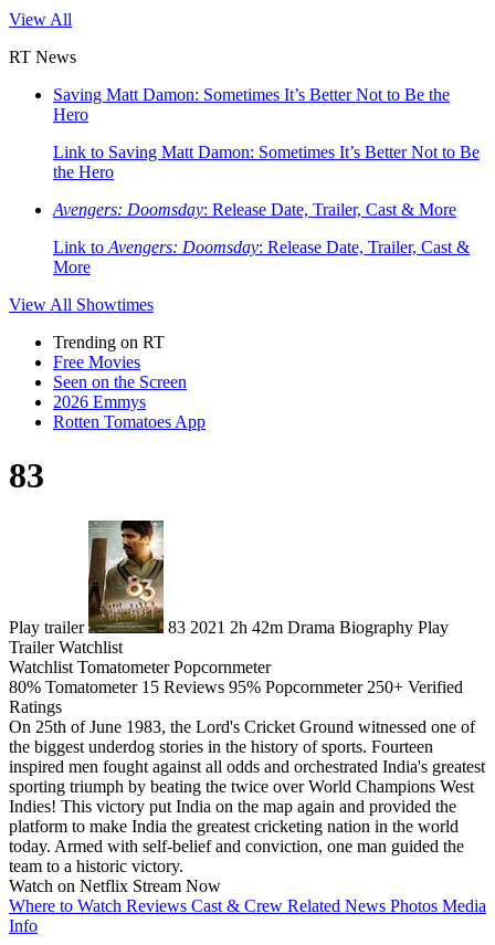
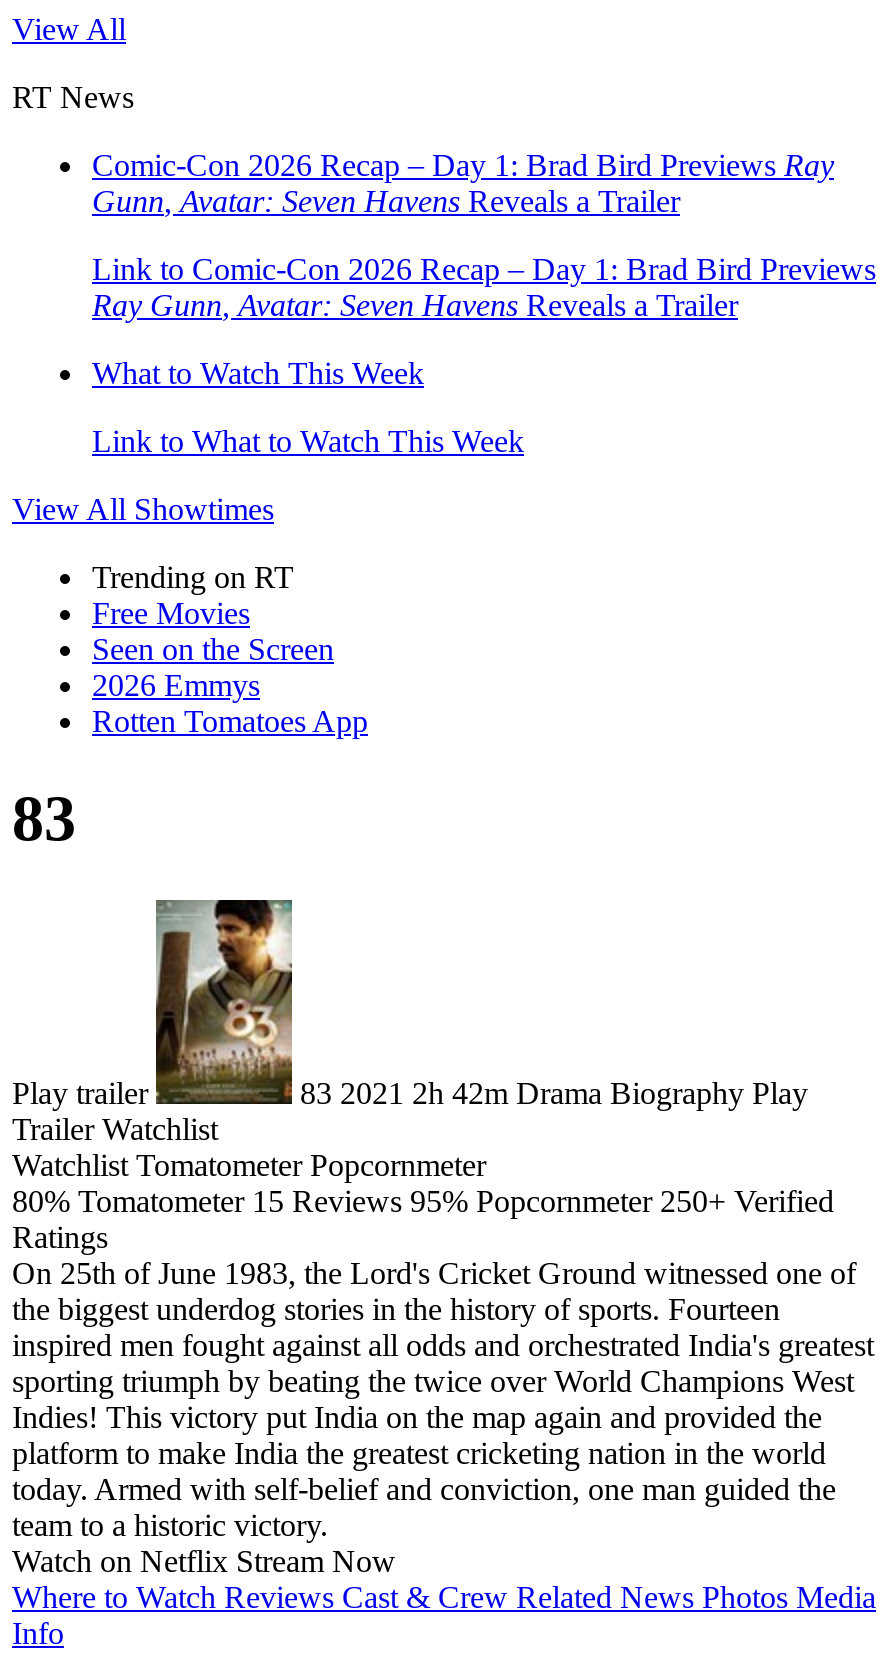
[53,85,450,124] Saving Matt Damon: Sometimes It’s Better Not to Be the | Hero -> [92,148,834,218] Comic-Con 2026 Recap – Day 1: Brad Bird Previews Ray | Gunn, Avatar: Seven Havens Reveals a Trailer
[53,143,480,181] Link to Saving Matt Damon: Sometimes It’s Better Not to Be | the Hero -> [92,252,876,322] Link to Comic-Con 2026 Recap – Day 1: Brad Bird Previews | Ray Gunn, Avatar: Seven Havens Reveals a Trailer
[53,200,456,219] Avengers: Doomsday: Release Date, Trailer, Cast & More -> [92,356,424,390] What to Watch This Week
[53,238,470,276] Link to Avengers: Doomsday: Release Date, Trailer, Cast & | More -> [92,424,524,458] Link to What to Watch This Week

